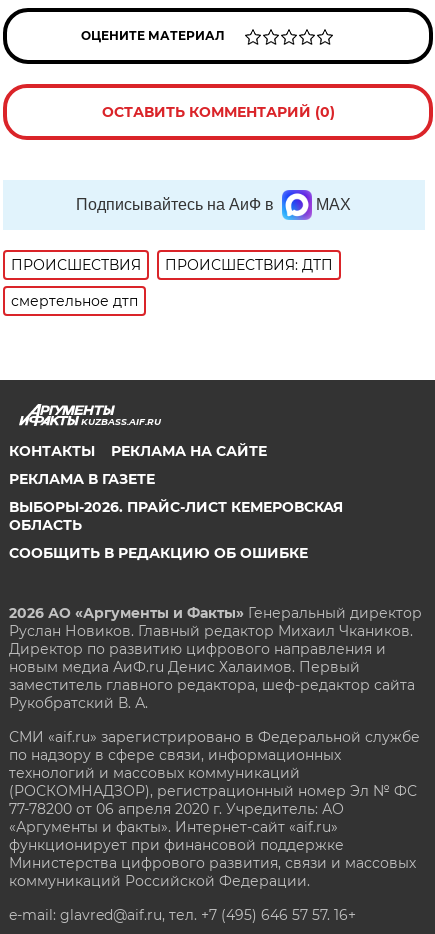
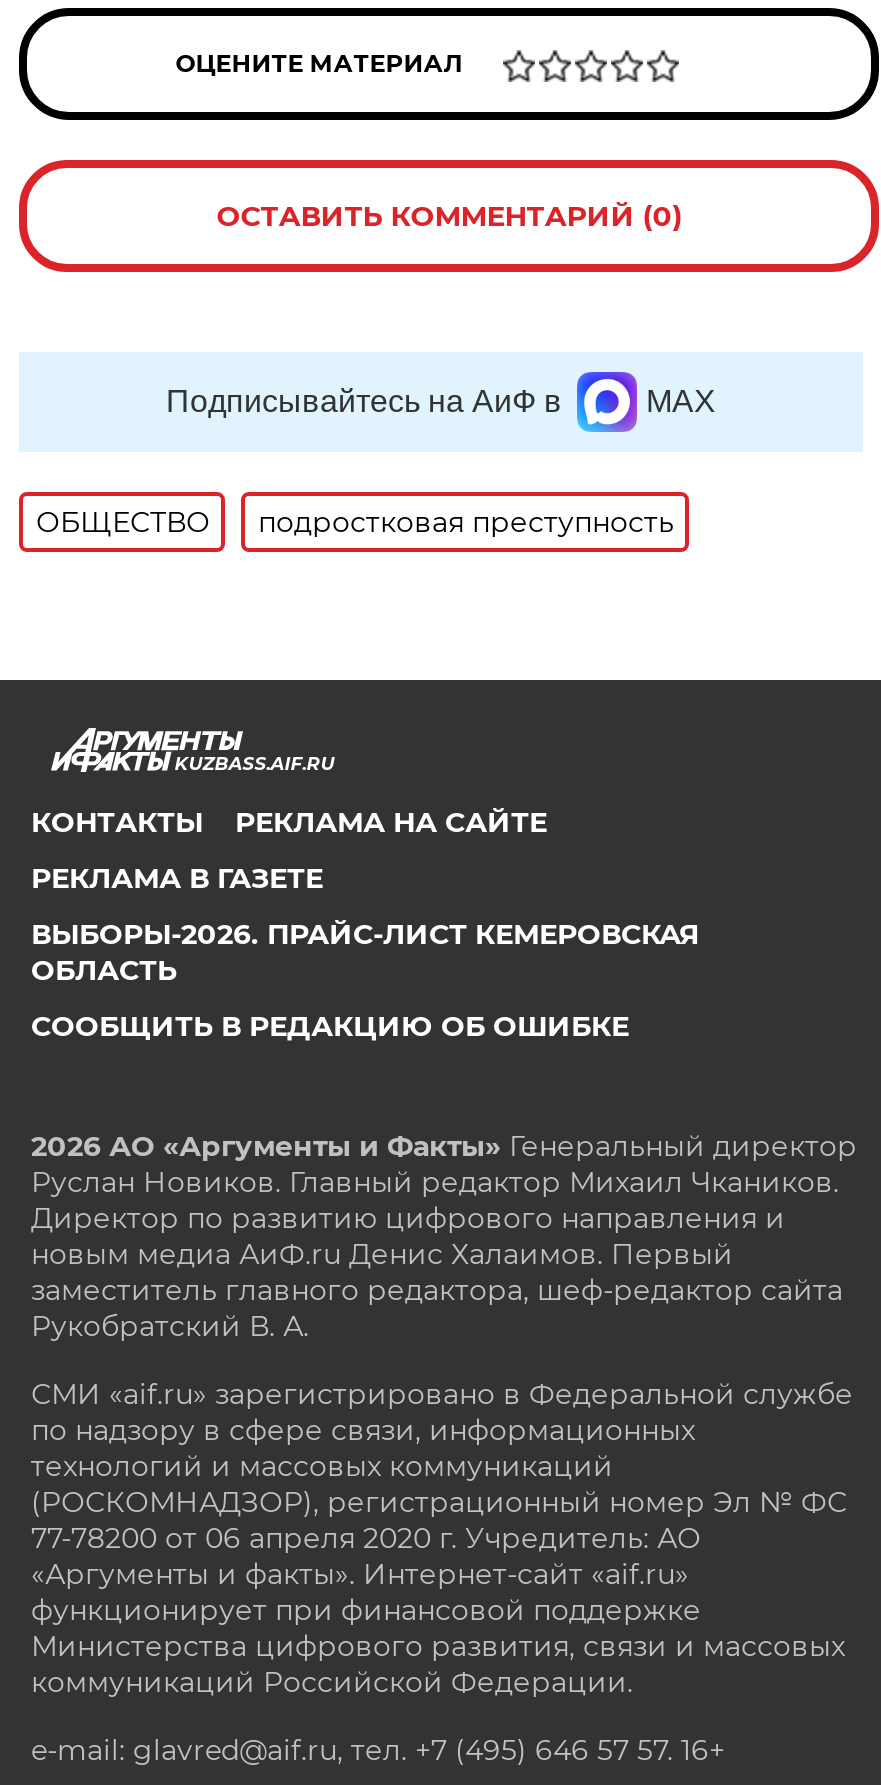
[11,256,333,310] ПРОИСШЕСТВИЯ | ПРОИСШЕСТВИЯ: ДТП | смертельное дтп -> [36,504,674,540] ОБЩЕСТВО | подростковая преступность

